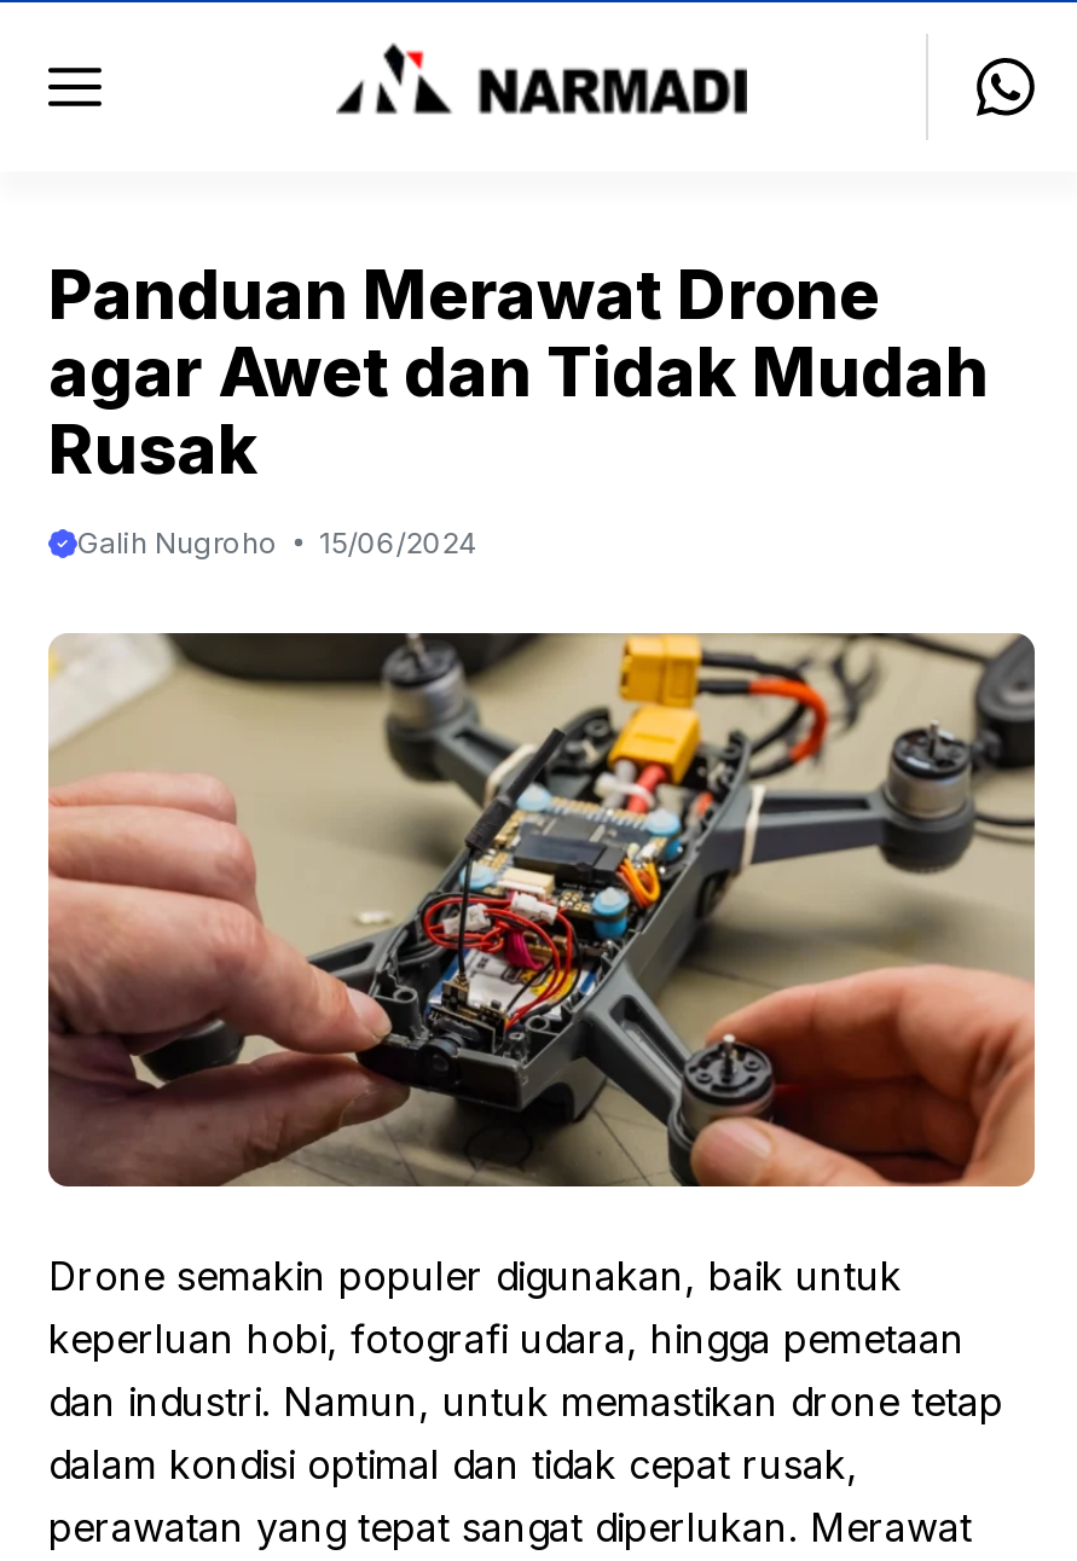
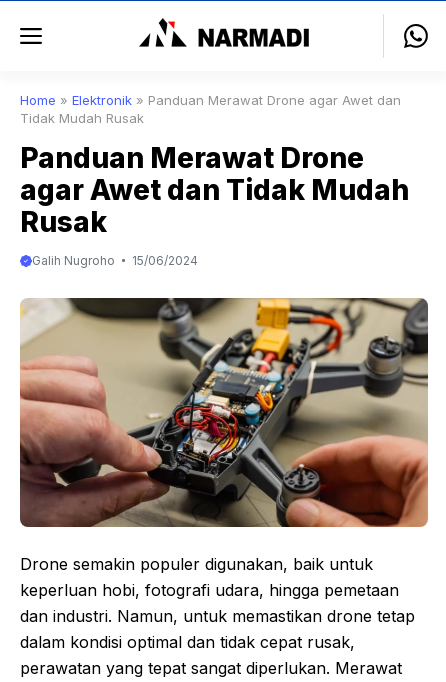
none -> [20,92,401,126] Home» Elektronik» Panduan Merawat Drone agar Awet dan | Tidak Mudah Rusak

